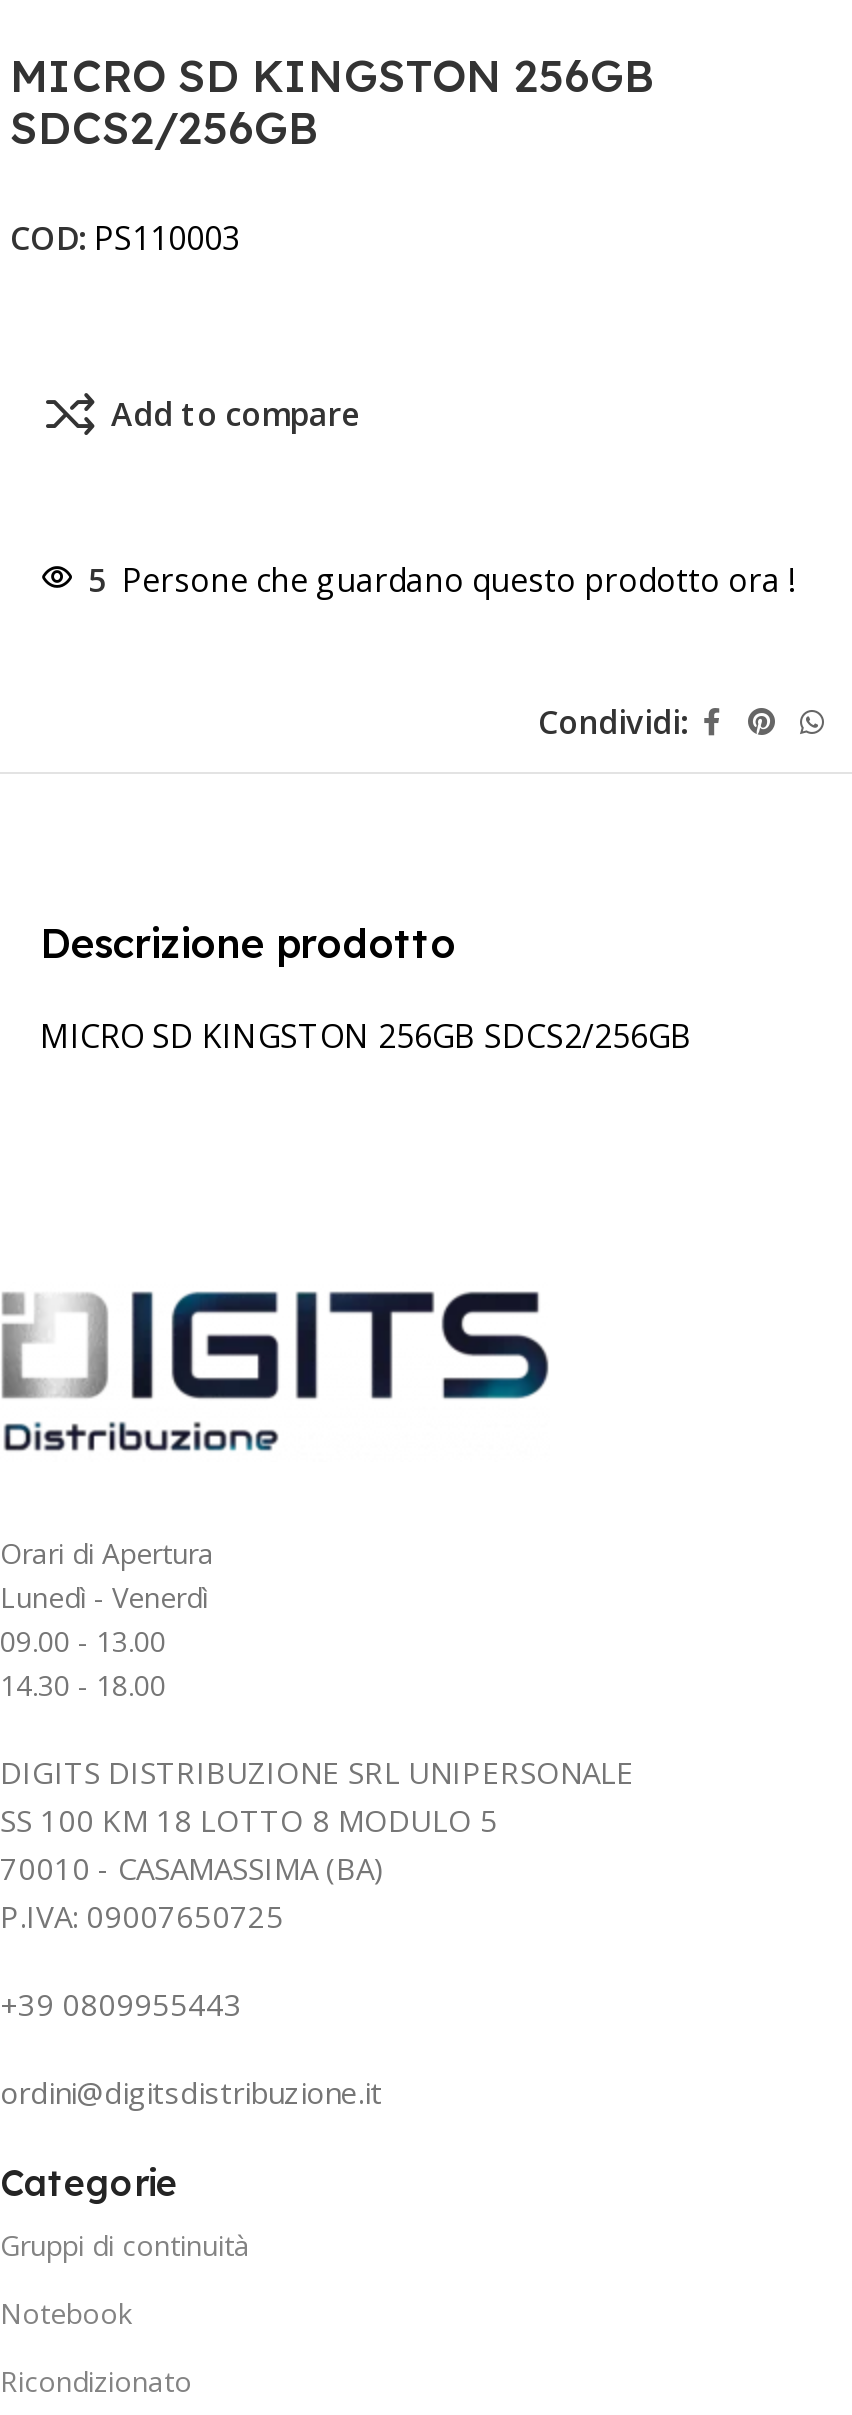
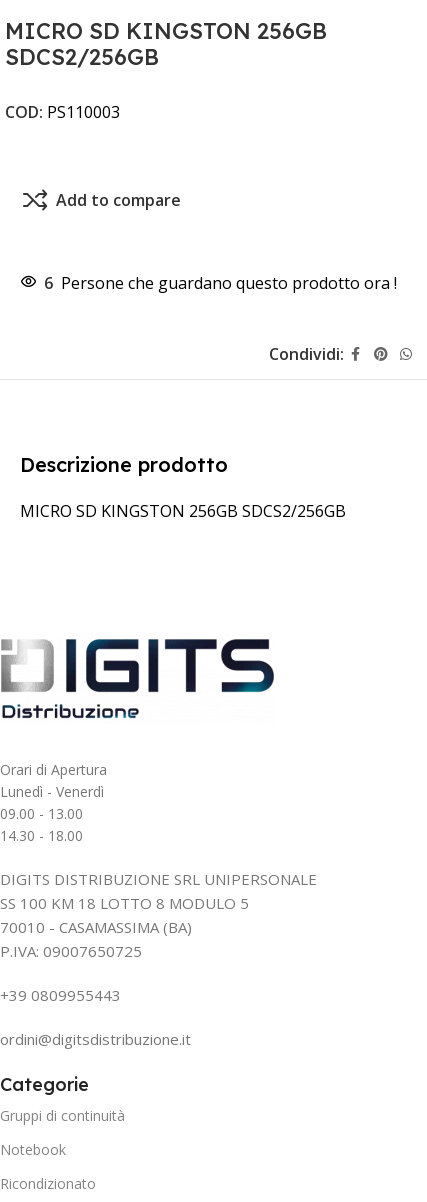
[88,558,794,602] 5 Persone che guardano questo prodotto ora ! -> [44,272,397,294] 6 Persone che guardano questo prodotto ora !

